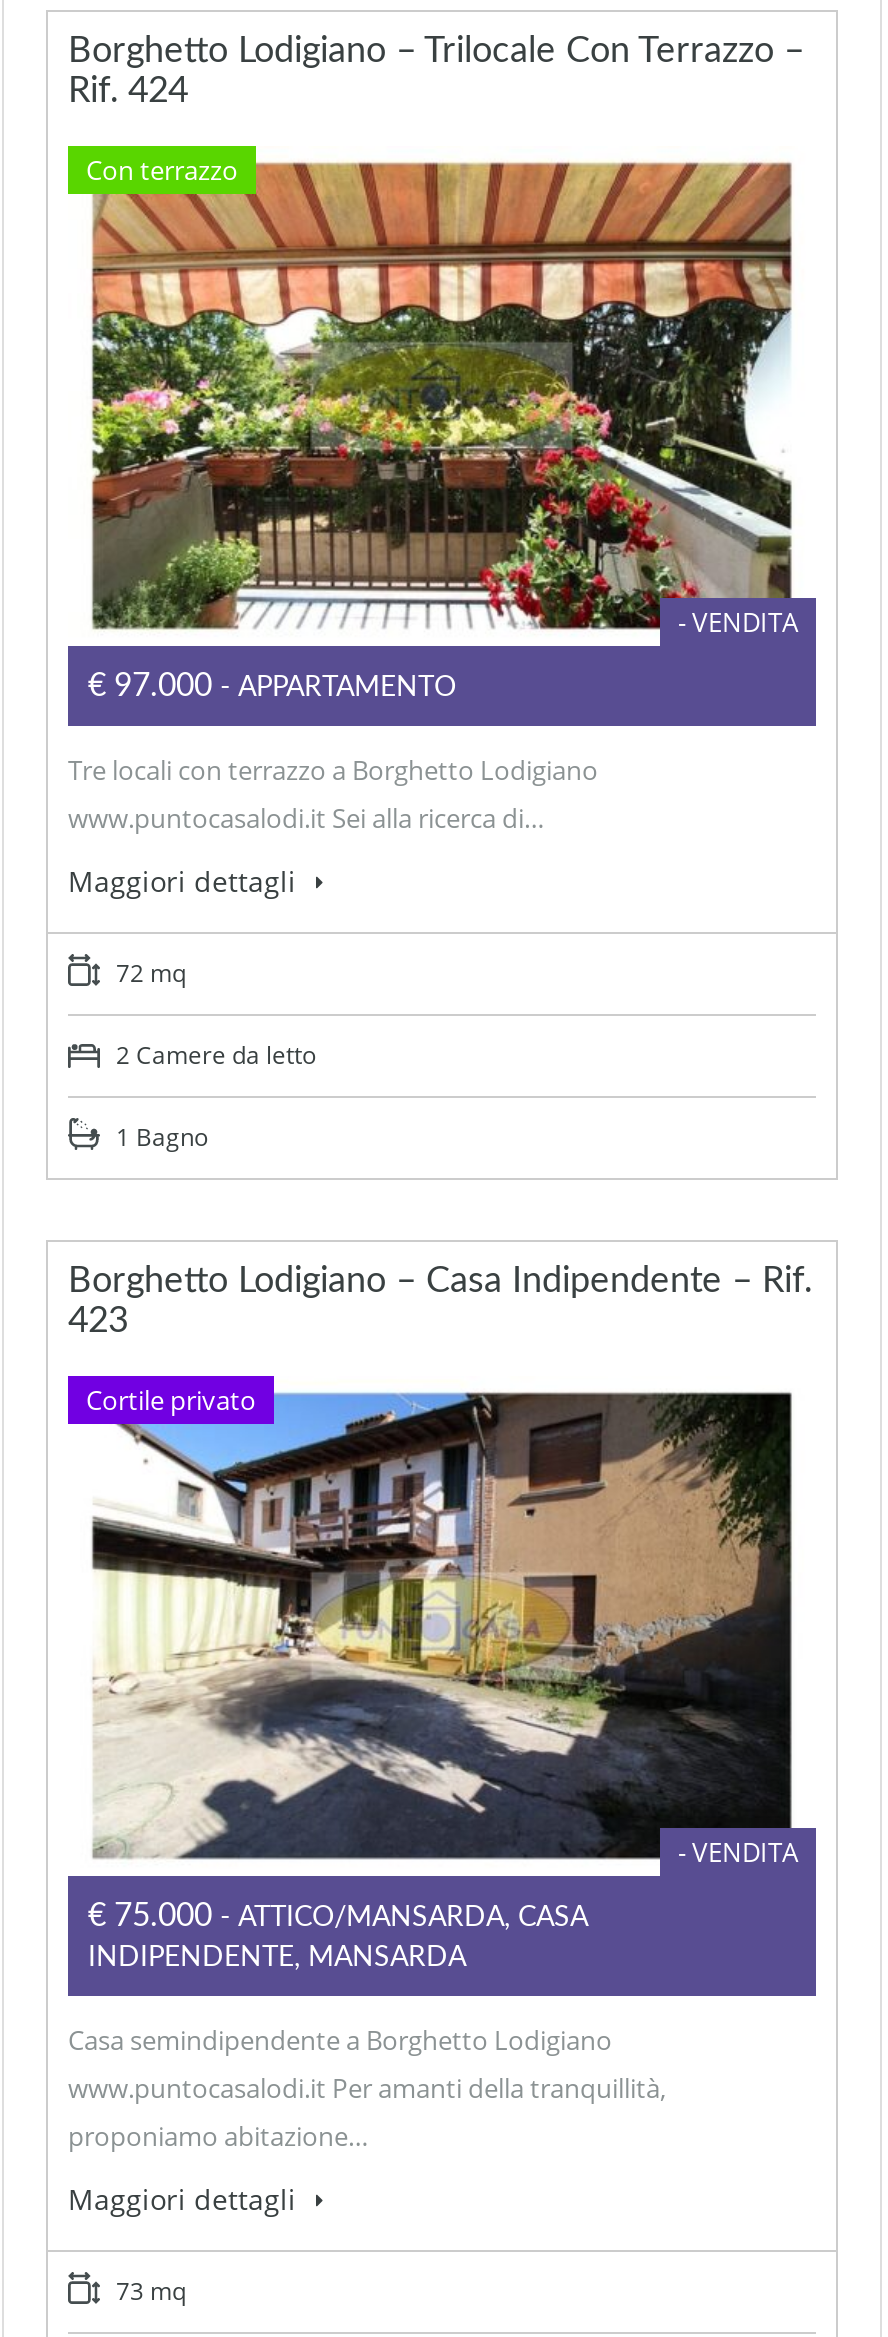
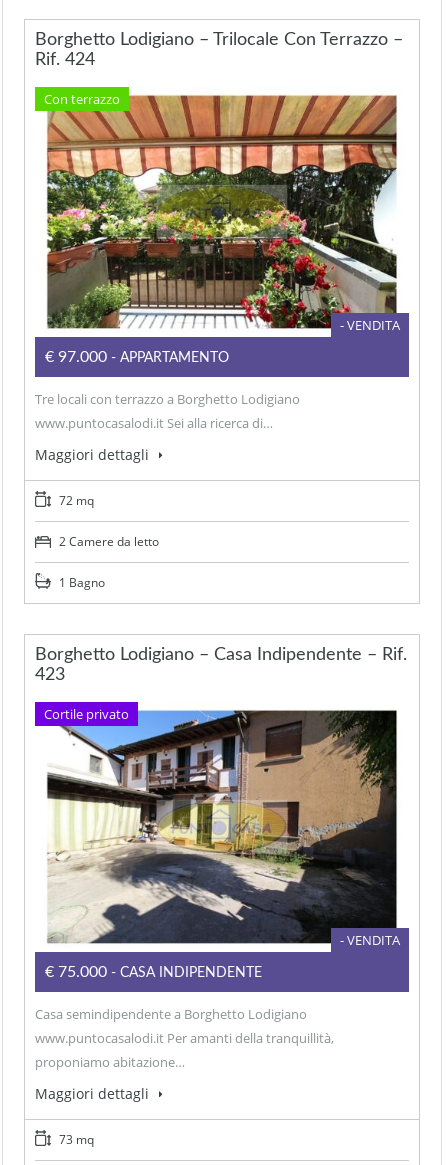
[88,1900,588,1972] €75.000 - ATTICO/MANSARDA, CASA | INDIPENDENTE, MANSARDA -> [58,964,262,980] €75.000 - CASA INDIPENDENTE

